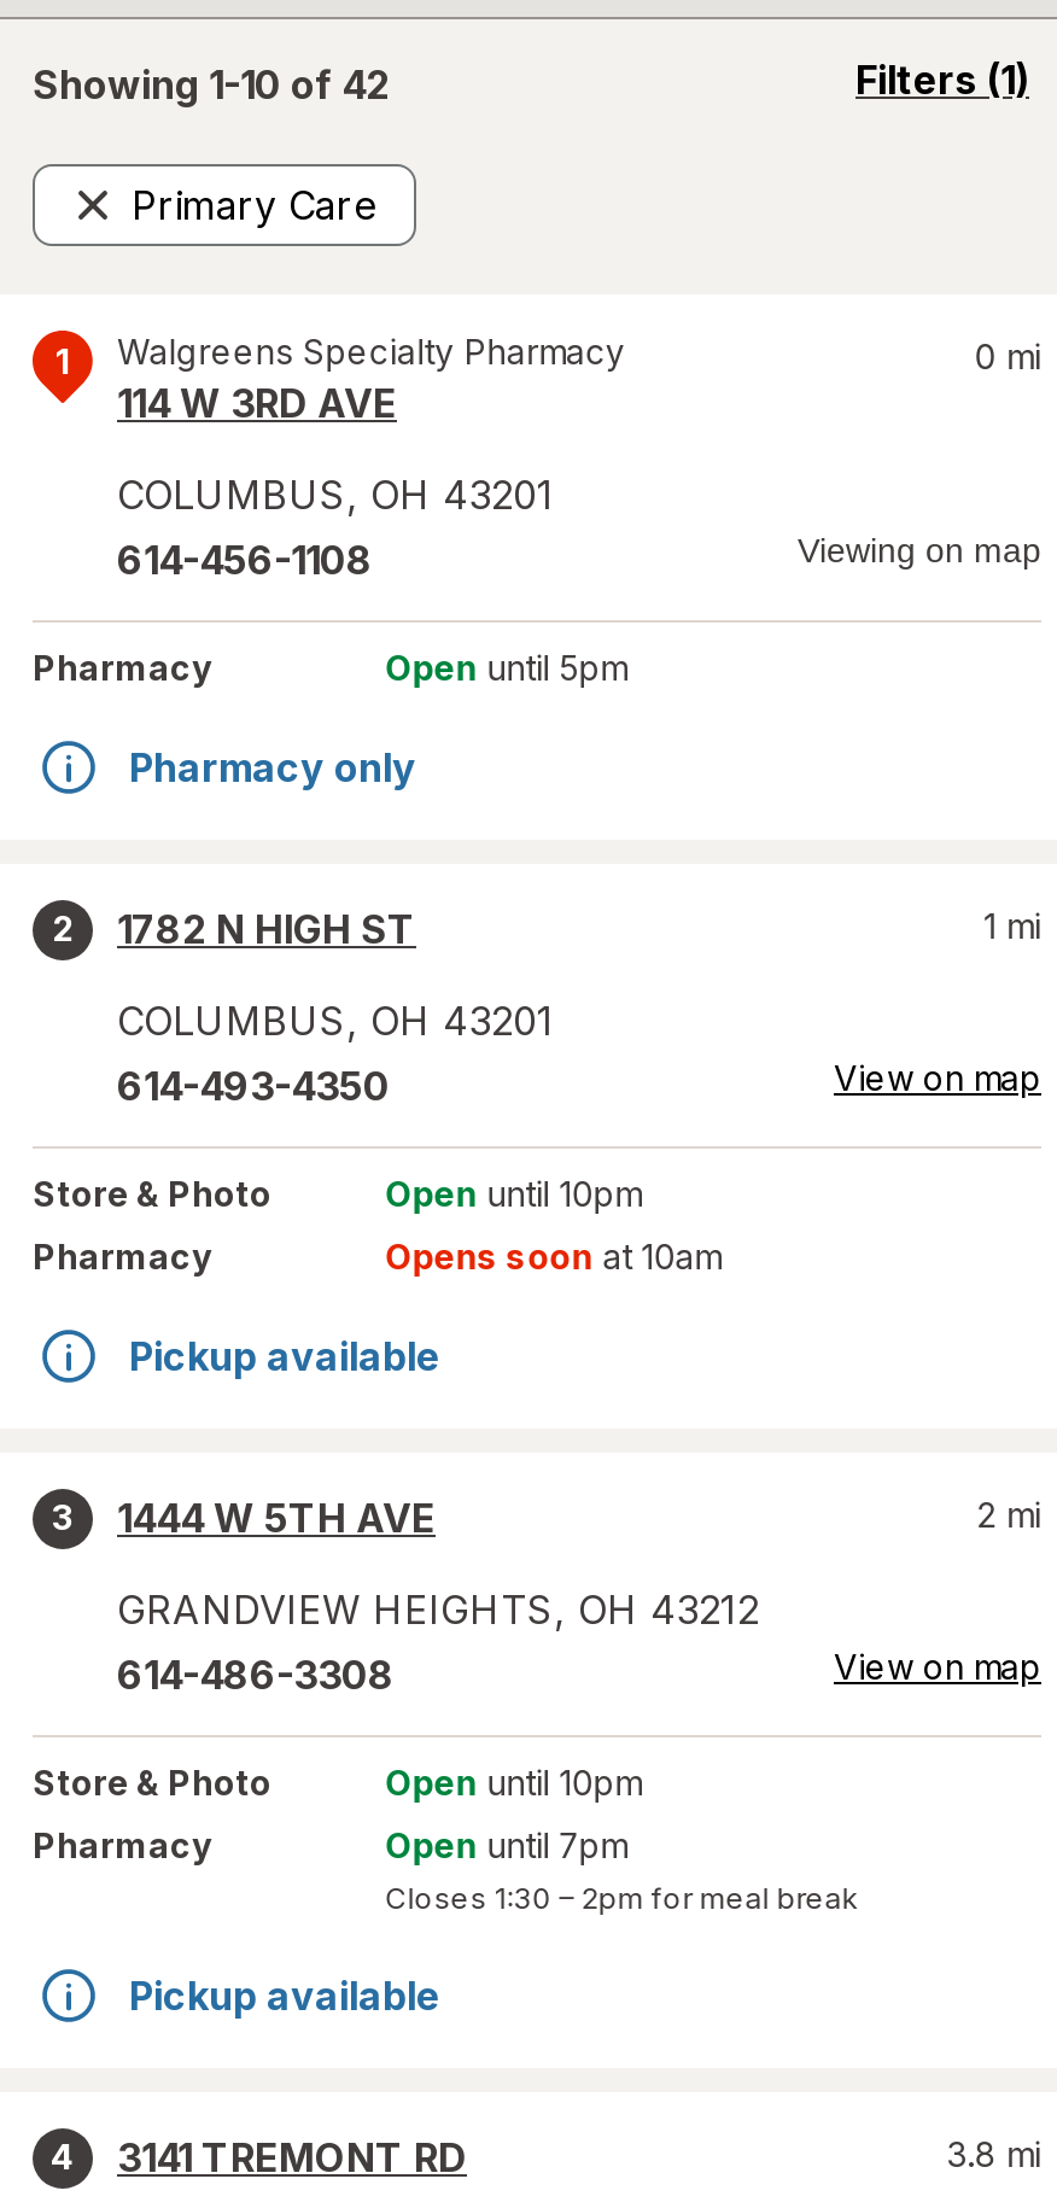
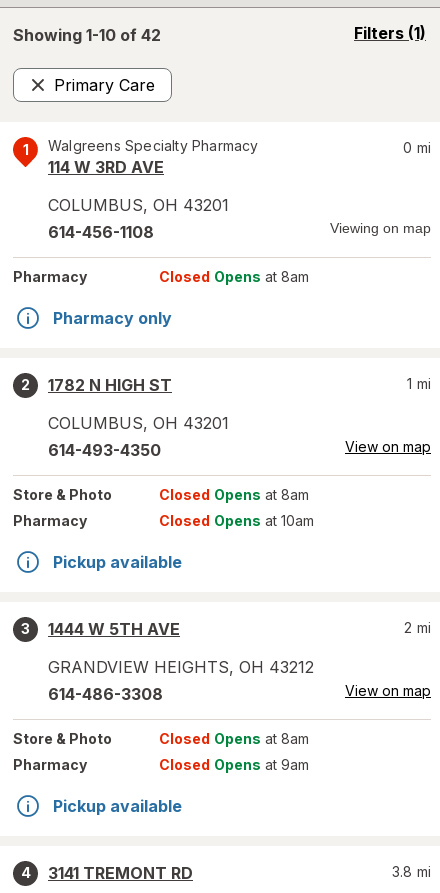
[386,647,627,688] Open until 5pm -> [159,268,309,285] Closed Opens at 8am
[386,1173,641,1214] Open until 10pm -> [159,486,309,503] Closed Opens at 8am
[386,1236,721,1277] Opens soon at 10am -> [159,512,314,529] Closed Opens at 10am
[386,1762,641,1803] Open until 10pm -> [159,730,309,747] Closed Opens at 8am
[386,1824,859,1916] Open until 7pm | Closes 1:30 – 2pm for meal break -> [159,756,309,773] Closed Opens at 9am

